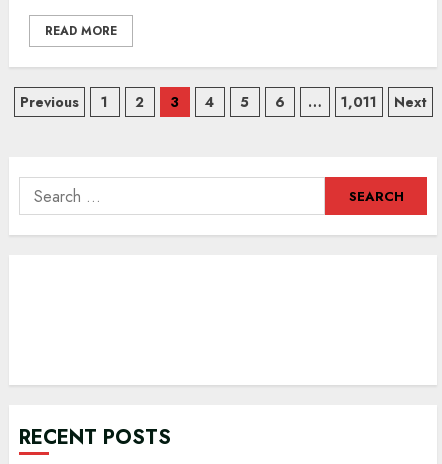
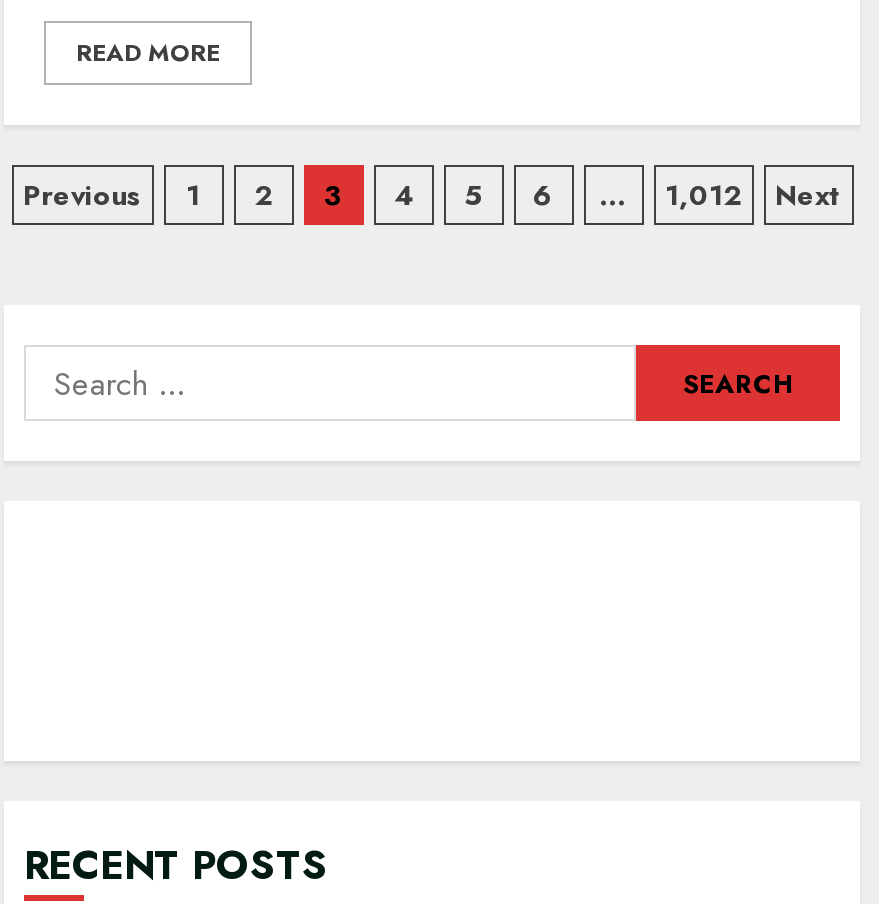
[340,92,376,112] 1,011 -> [665,175,741,215] 1,012

